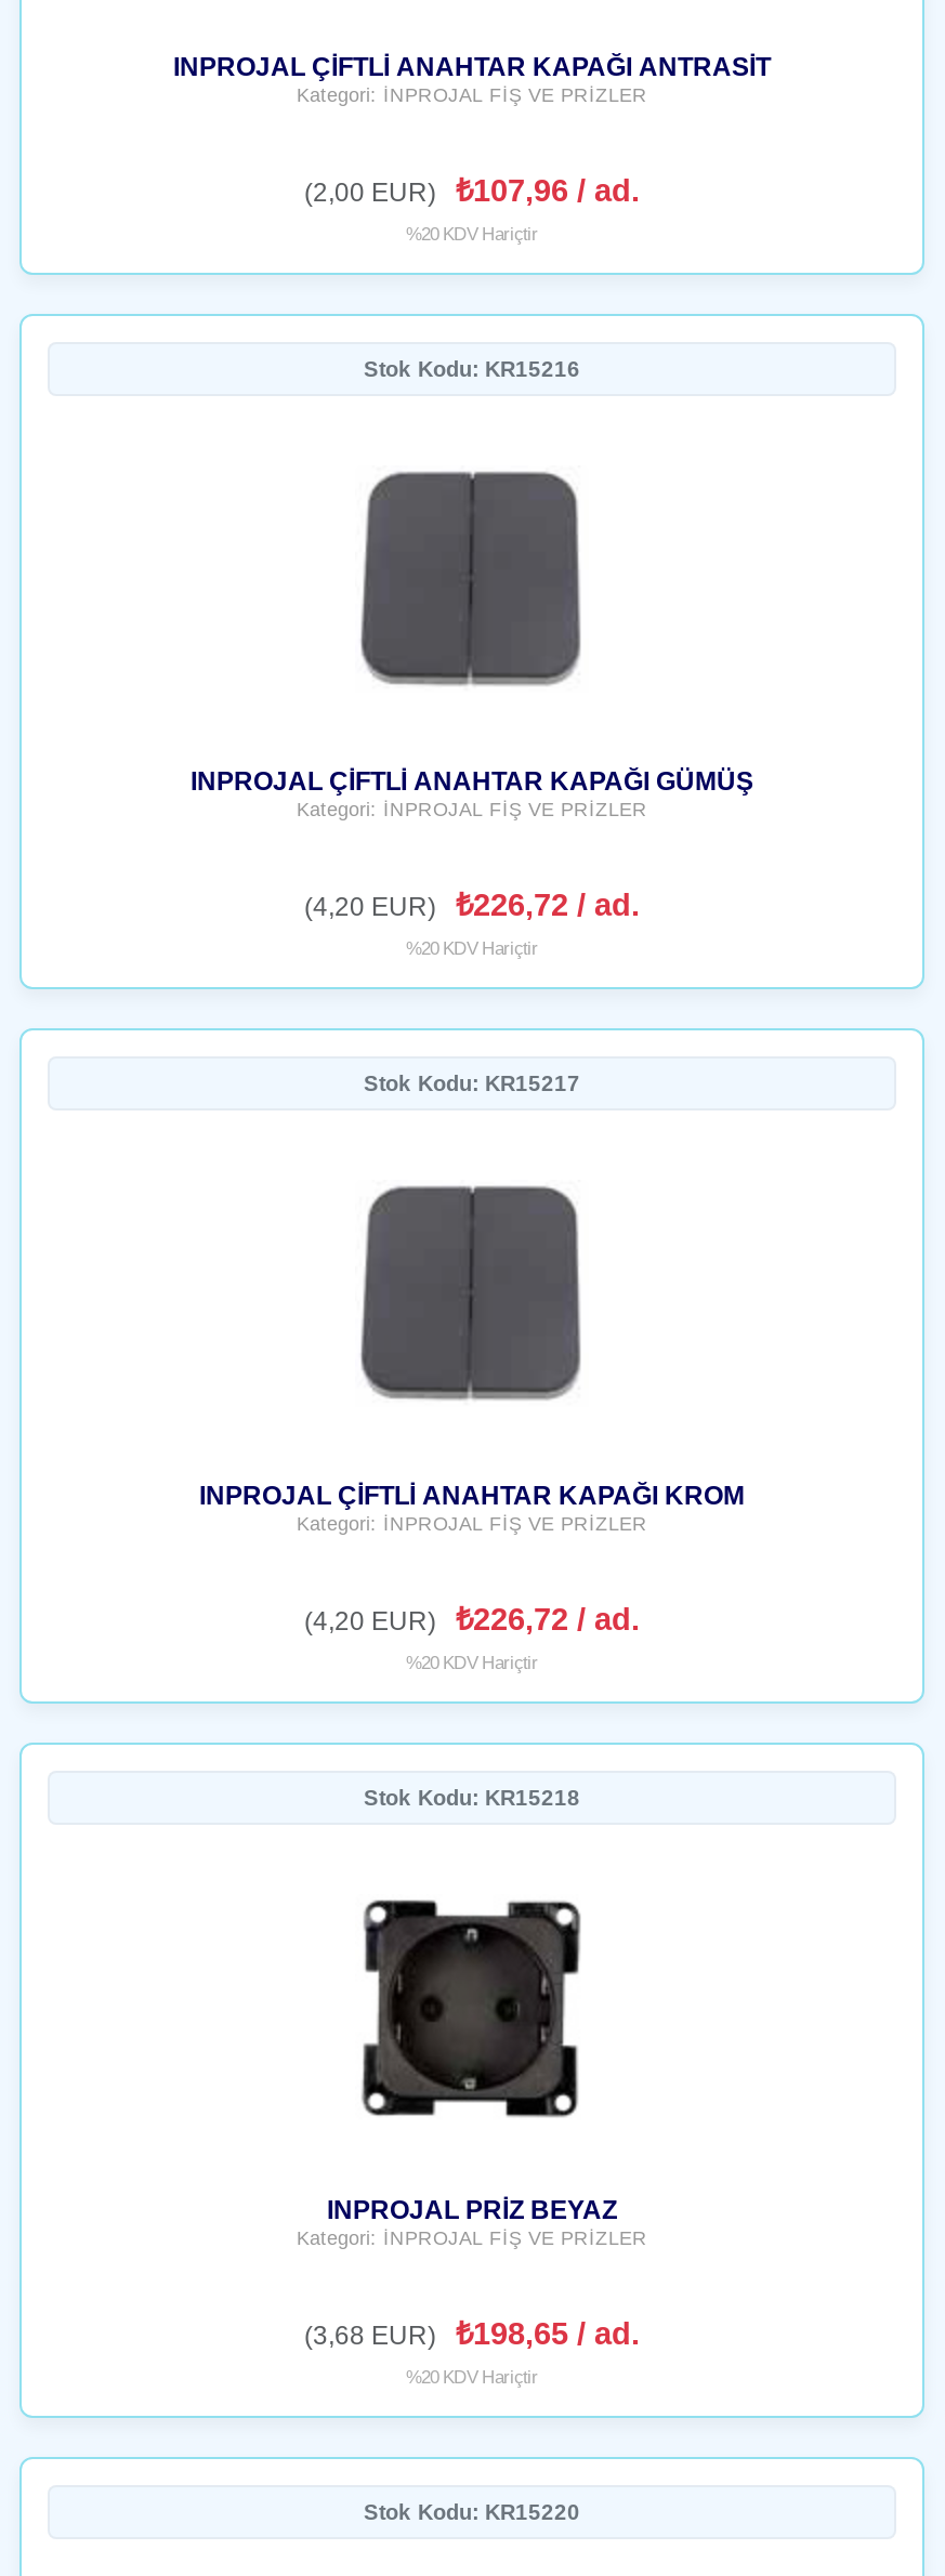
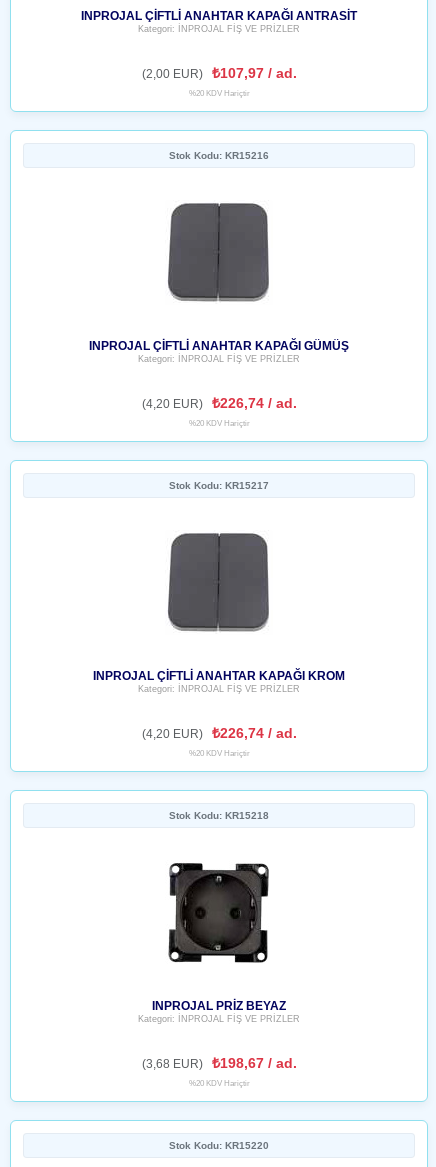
[304,173,640,208] (2,00 EUR) ₺107,96 / ad. -> [141,65,296,81] (2,00 EUR) ₺107,97 / ad.
[304,888,640,922] (4,20 EUR) ₺226,72 / ad. -> [141,395,296,411] (4,20 EUR) ₺226,74 / ad.
[304,1602,640,1637] (4,20 EUR) ₺226,72 / ad. -> [141,725,296,741] (4,20 EUR) ₺226,74 / ad.
[304,2316,640,2351] (3,68 EUR) ₺198,65 / ad. -> [141,1055,296,1071] (3,68 EUR) ₺198,67 / ad.

